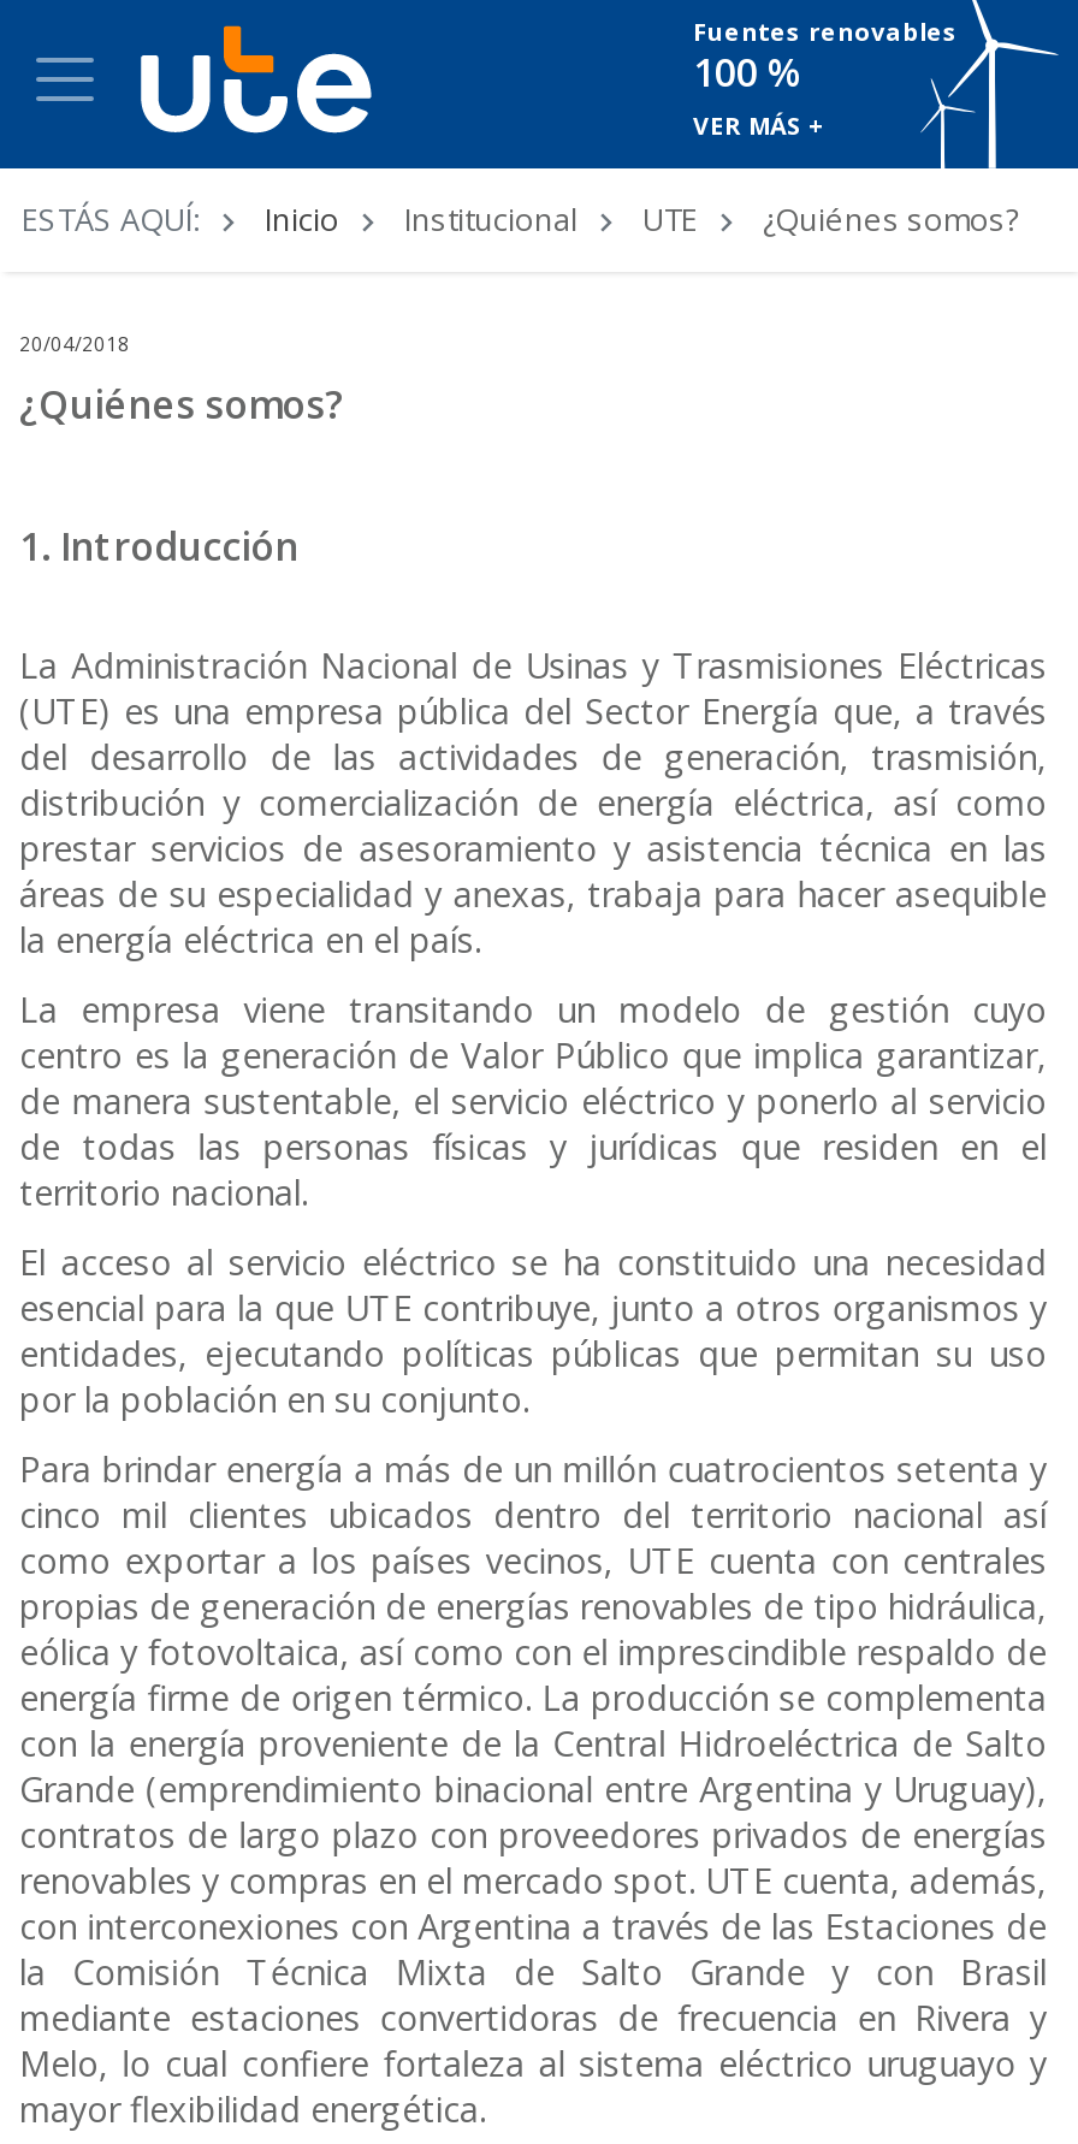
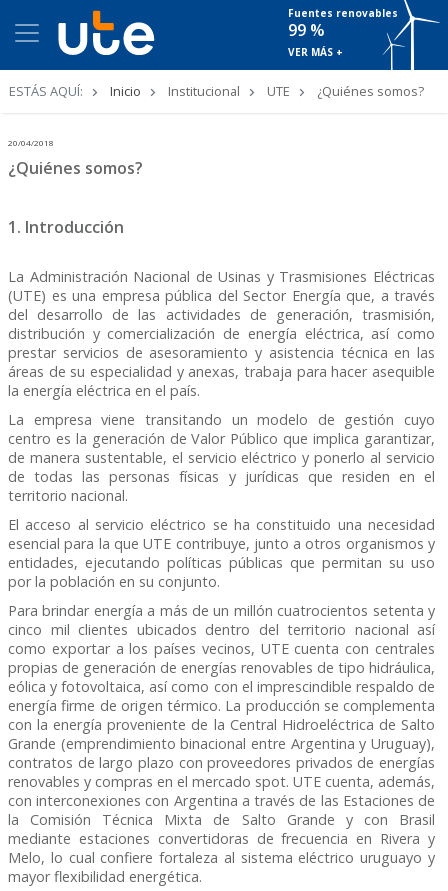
[693,46,804,99] 100 % -> [288,19,325,41] 99 %

